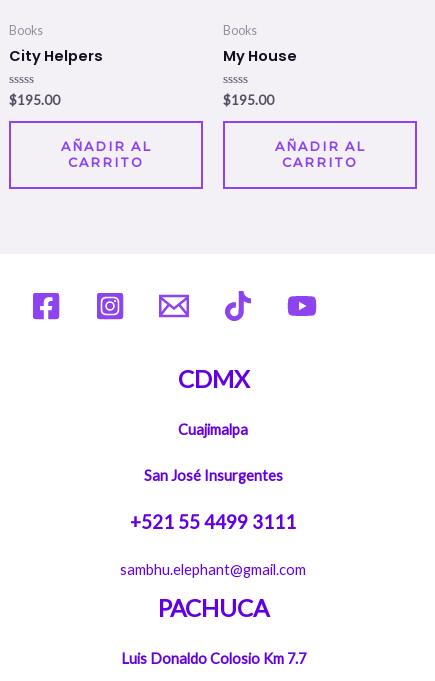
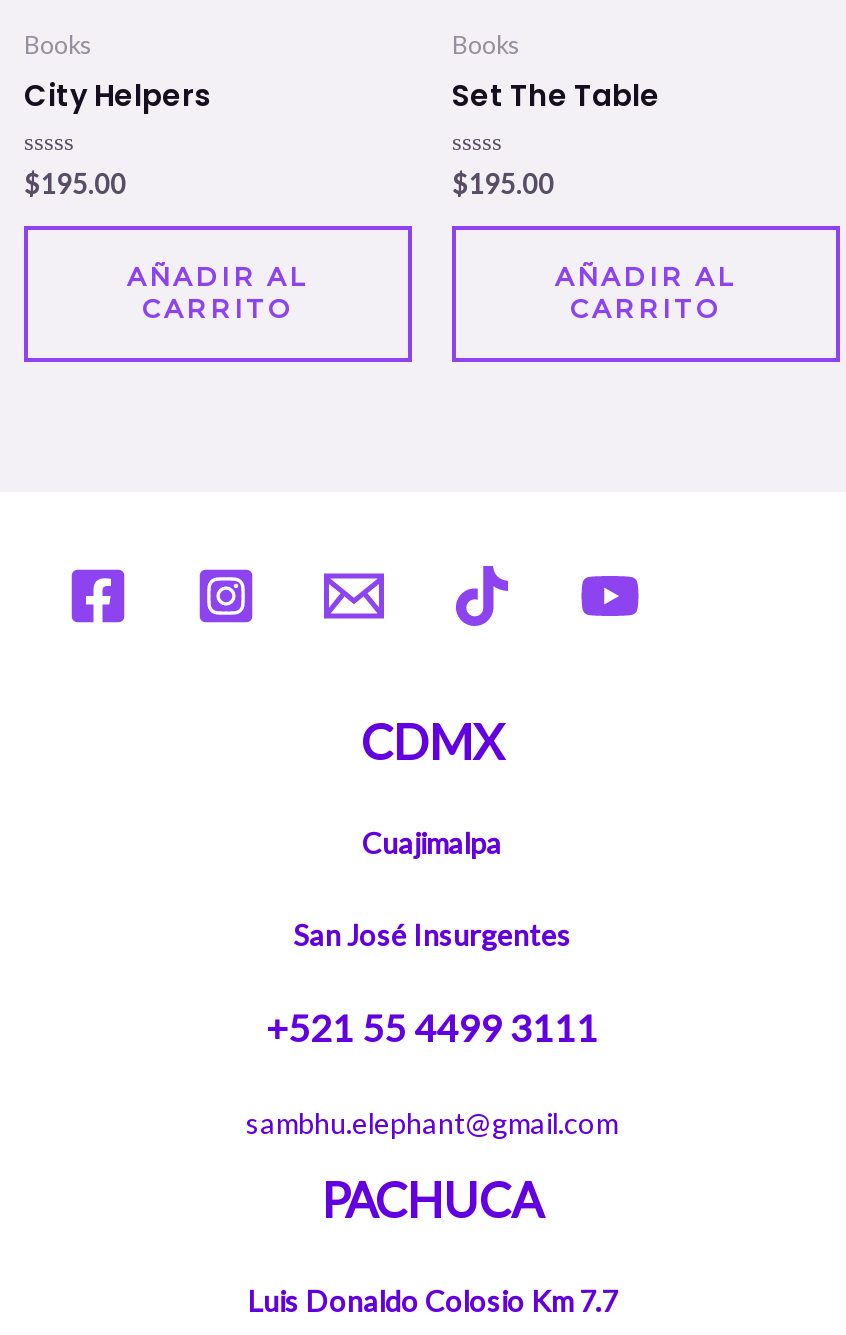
[223,46,297,66] My House -> [452,77,660,117] Set The Table

